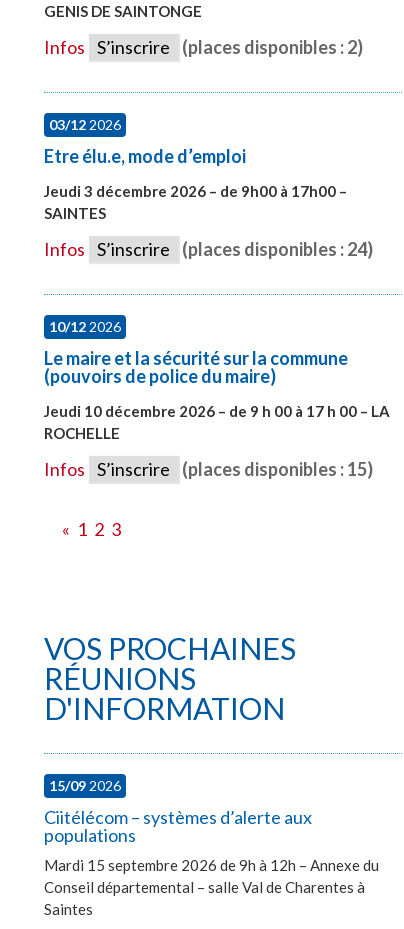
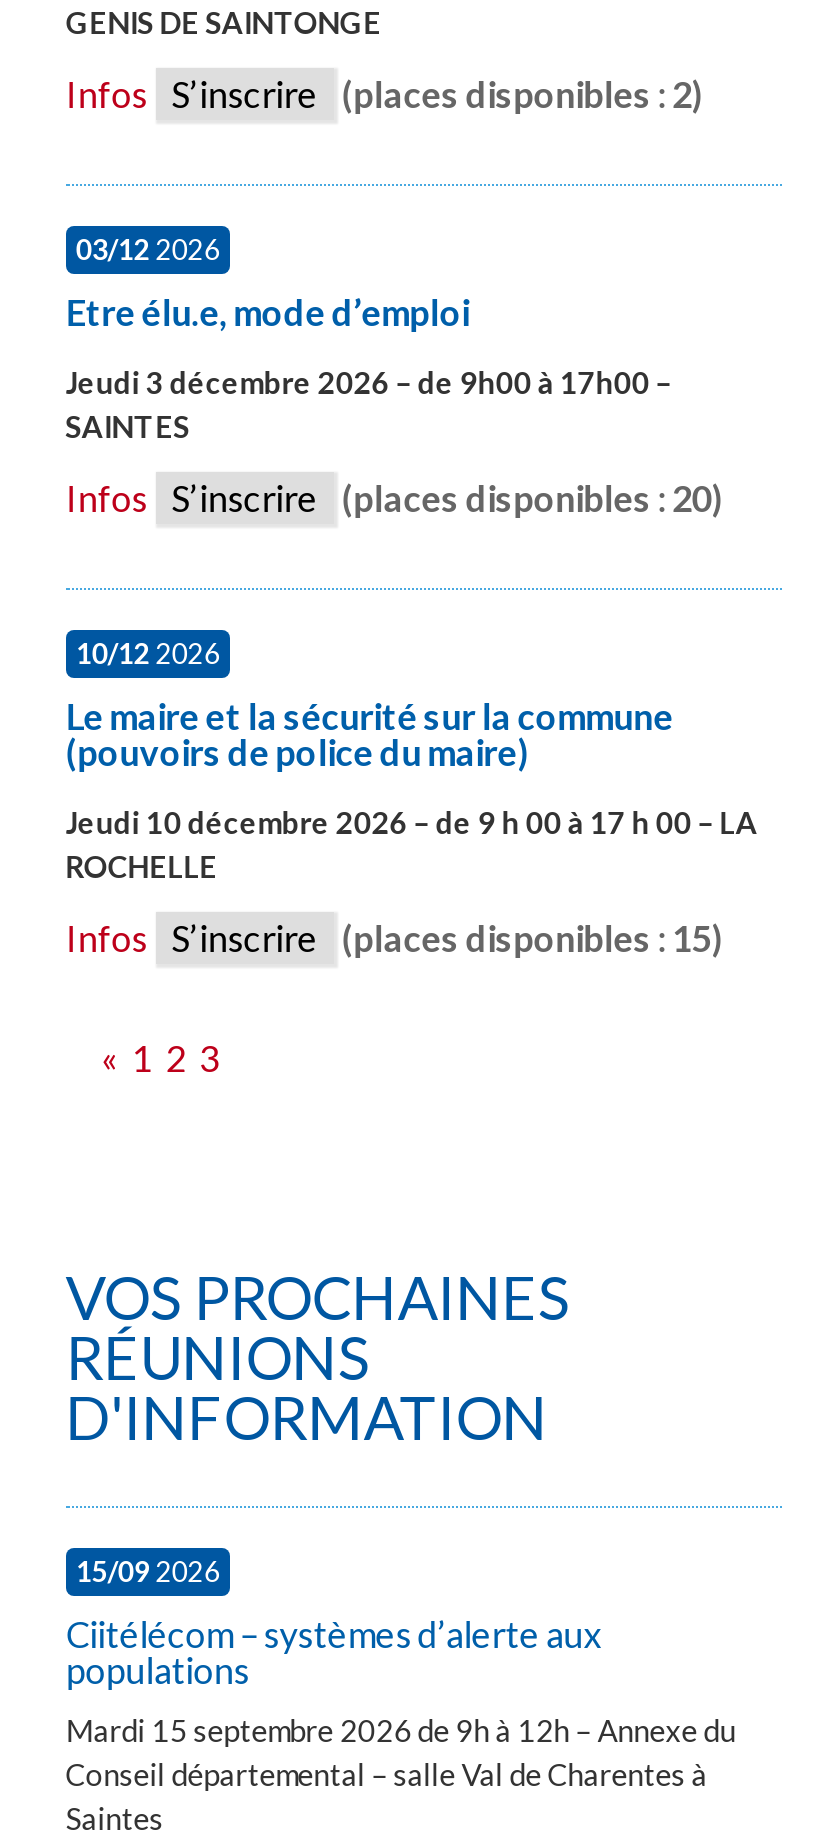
[44,238,373,260] Infos S’inscrire (places disponibles : 24) -> [66,477,724,521] Infos S’inscrire (places disponibles : 20)

